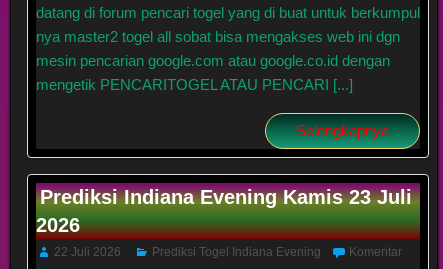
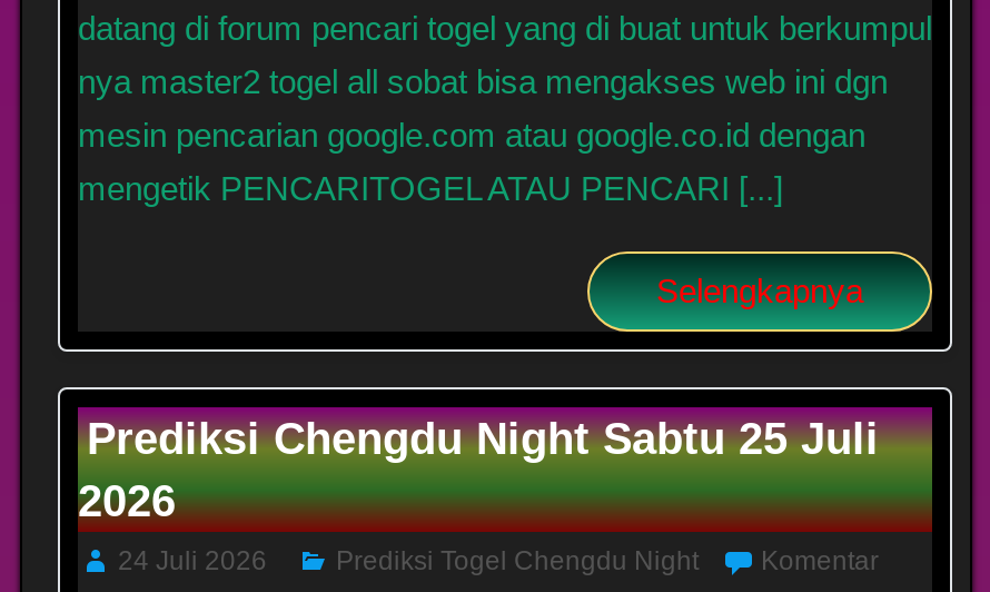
[40,186,412,208] Prediksi Indiana Evening Kamis 23 Juli -> [87,414,879,462] Prediksi Chengdu Night Sabtu 25 Juli
[54,245,121,259] 22 Juli 2026 -> [118,545,267,576] 24 Juli 2026
[152,245,321,259] Prediksi Togel Indiana Evening -> [336,545,699,576] Prediksi Togel Chengdu Night

